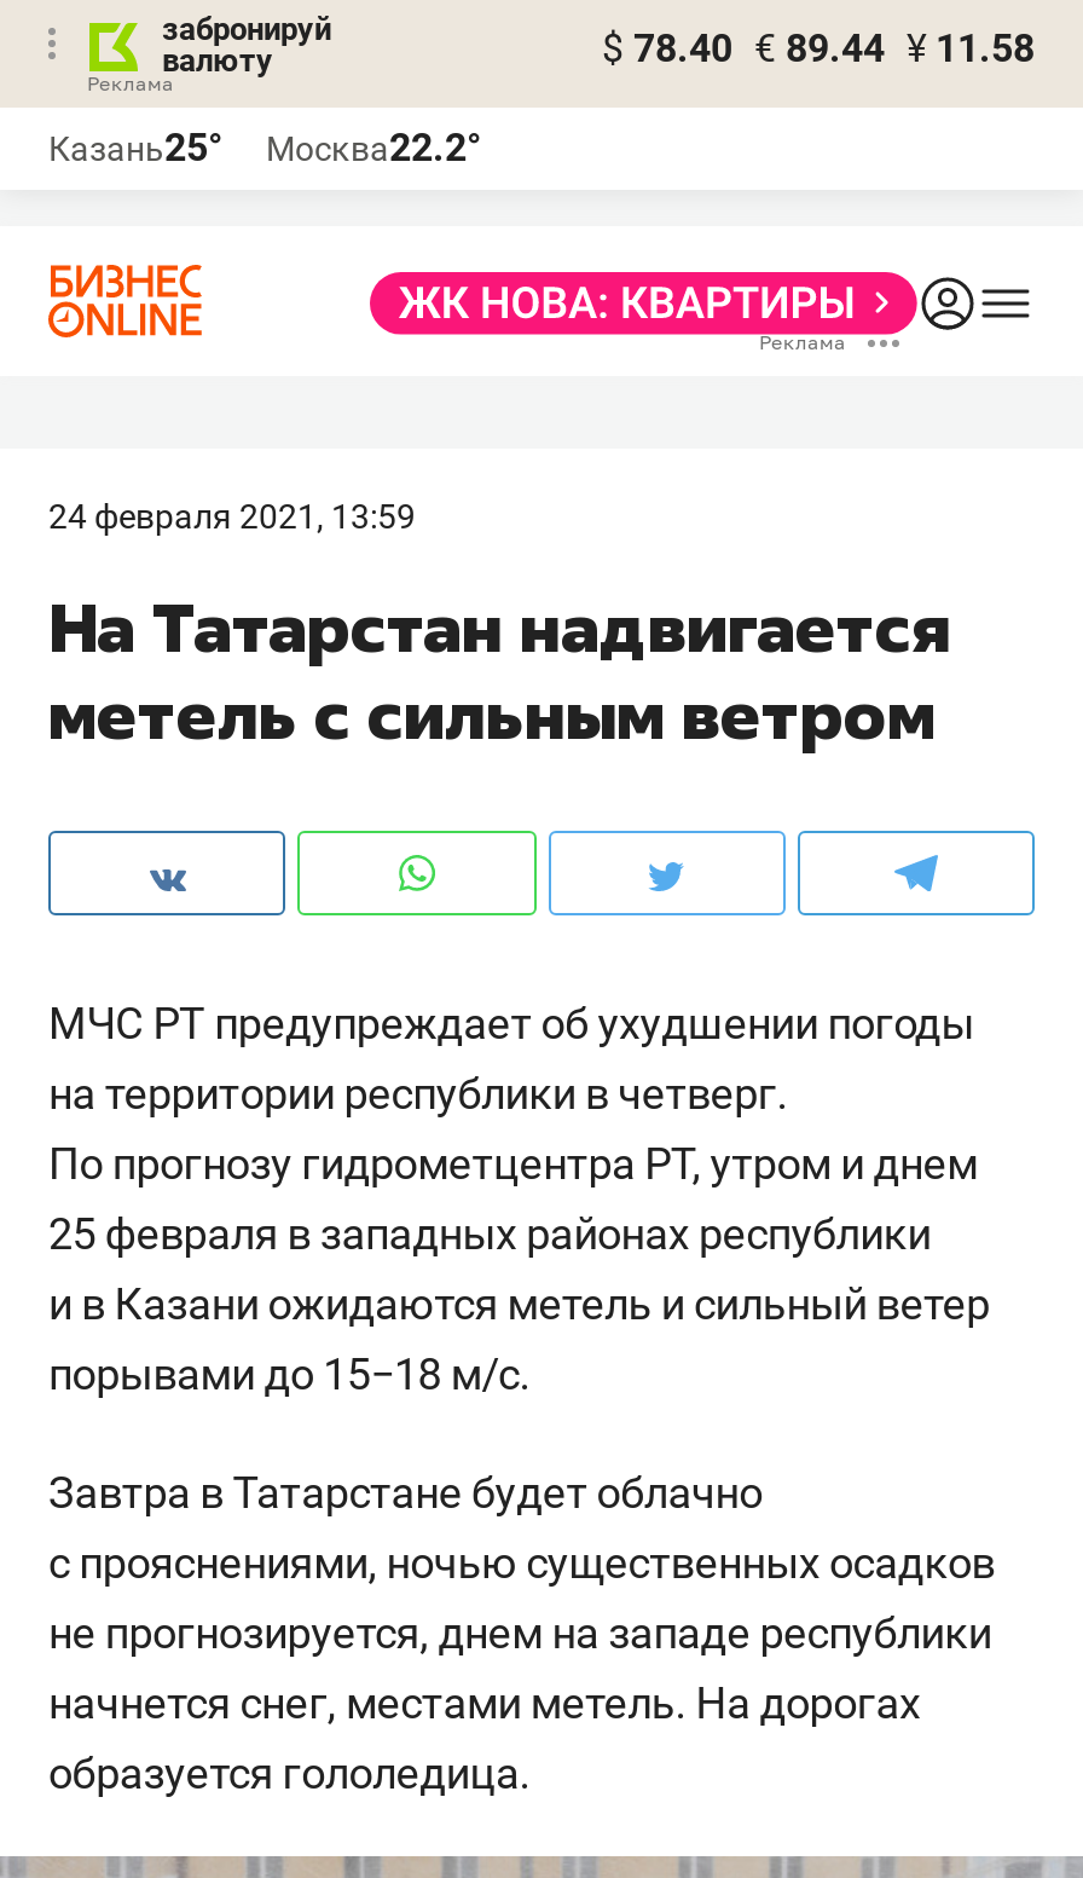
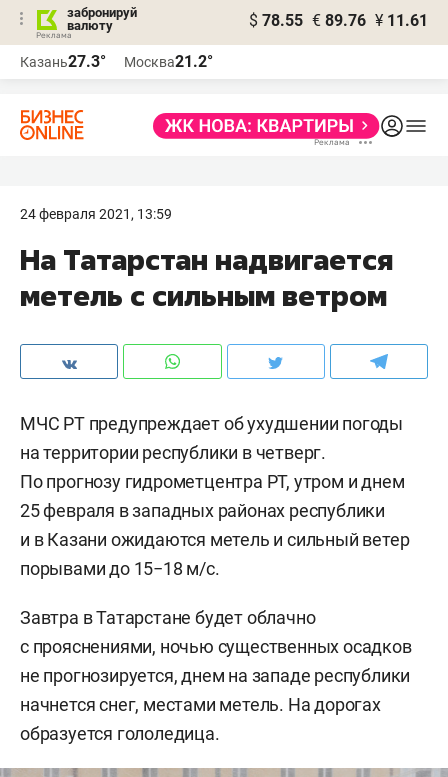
[602,25,1035,71] $ 78.40 € 89.44 ¥ 11.58 -> [249,11,428,30] $ 78.55 € 89.76 ¥ 11.61
[48,125,222,171] Казань25° -> [20,52,106,71] Казань27.3°
[266,125,481,171] Москва22.2° -> [124,52,213,71] Москва21.2°

